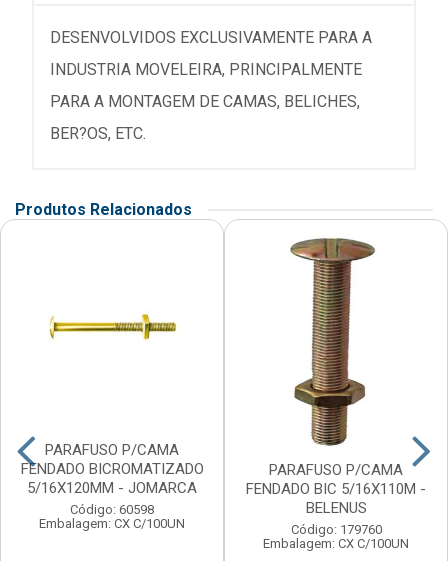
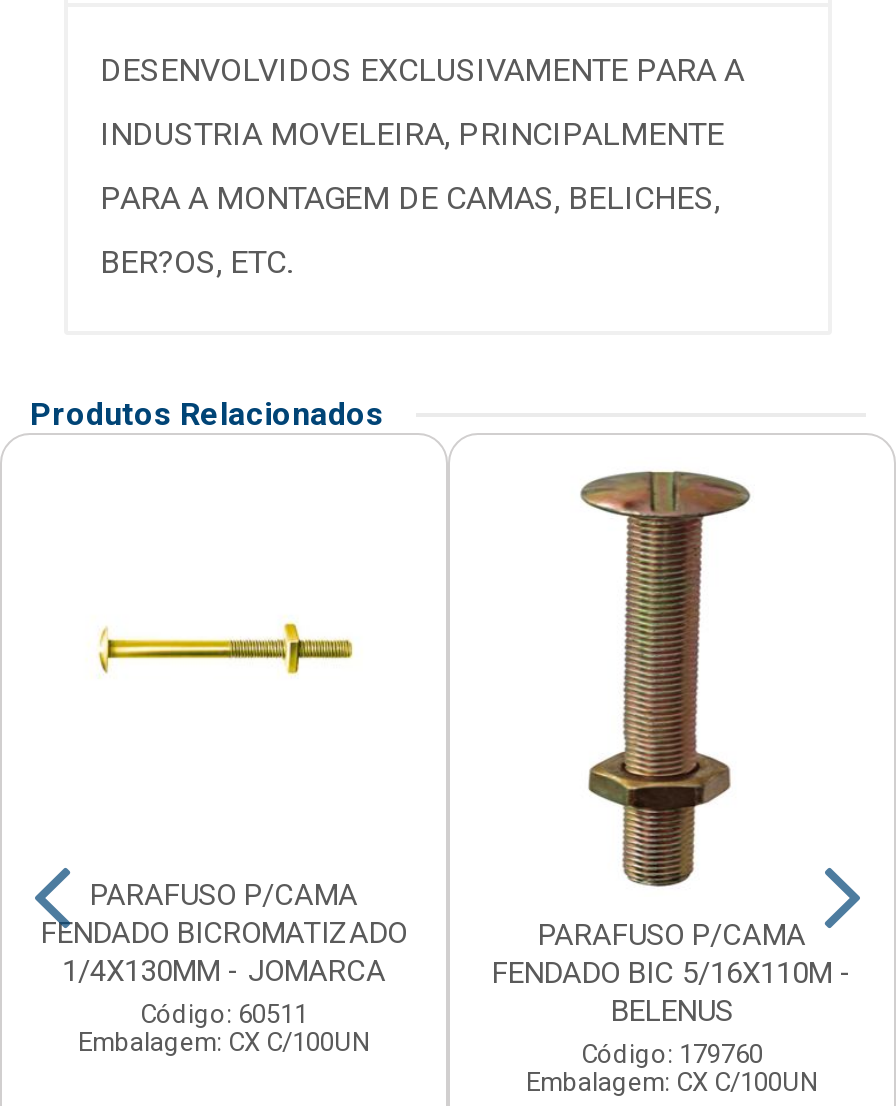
[27,479,197,497] 5/16X120MM - JOMARCA -> [62,953,386,989] 1/4X130MM - JOMARCA
[70,502,154,517] Código: 60598 -> [140,999,308,1029] Código: 60511

